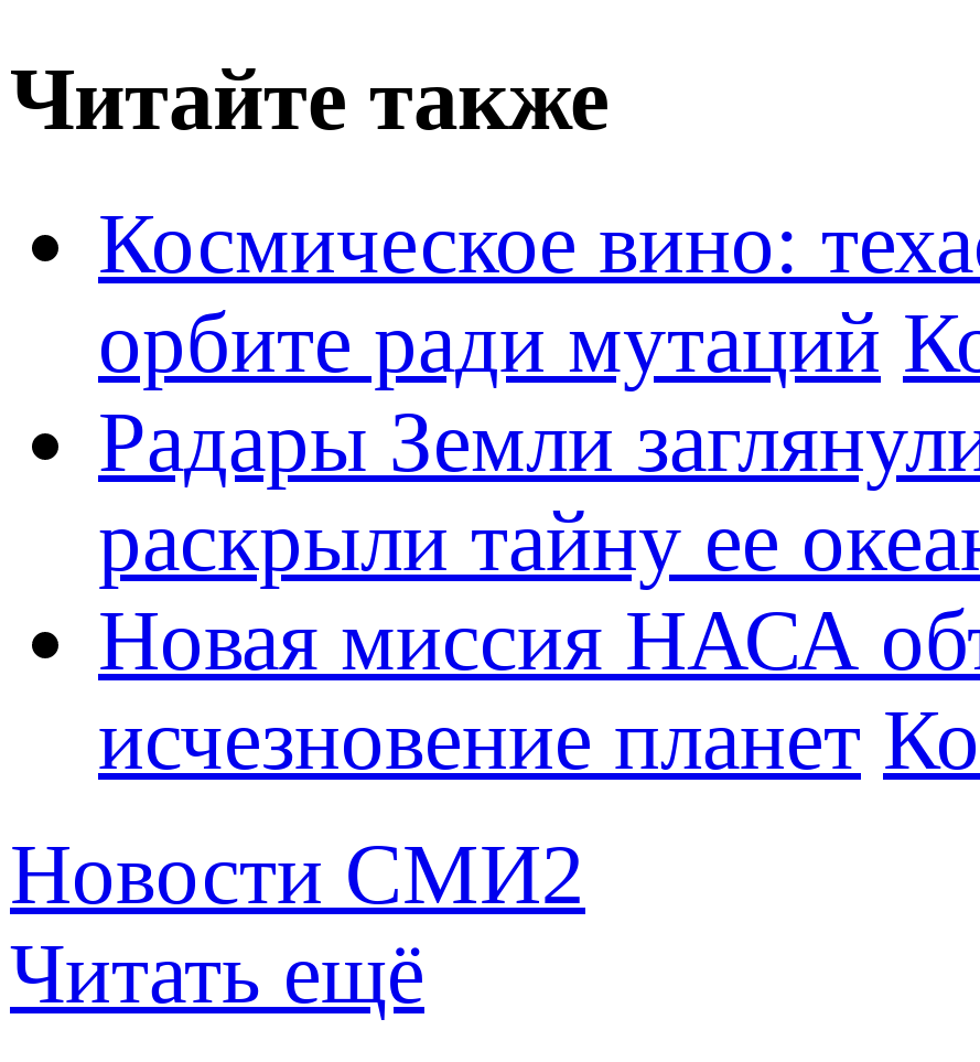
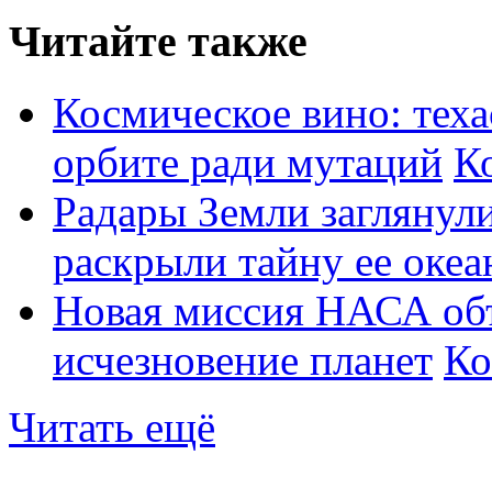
[10,826,585,921] Новости СМИ2 -> none

